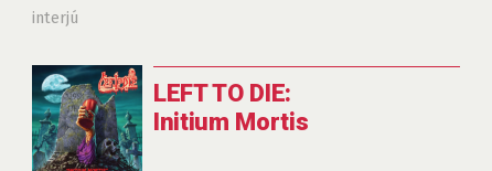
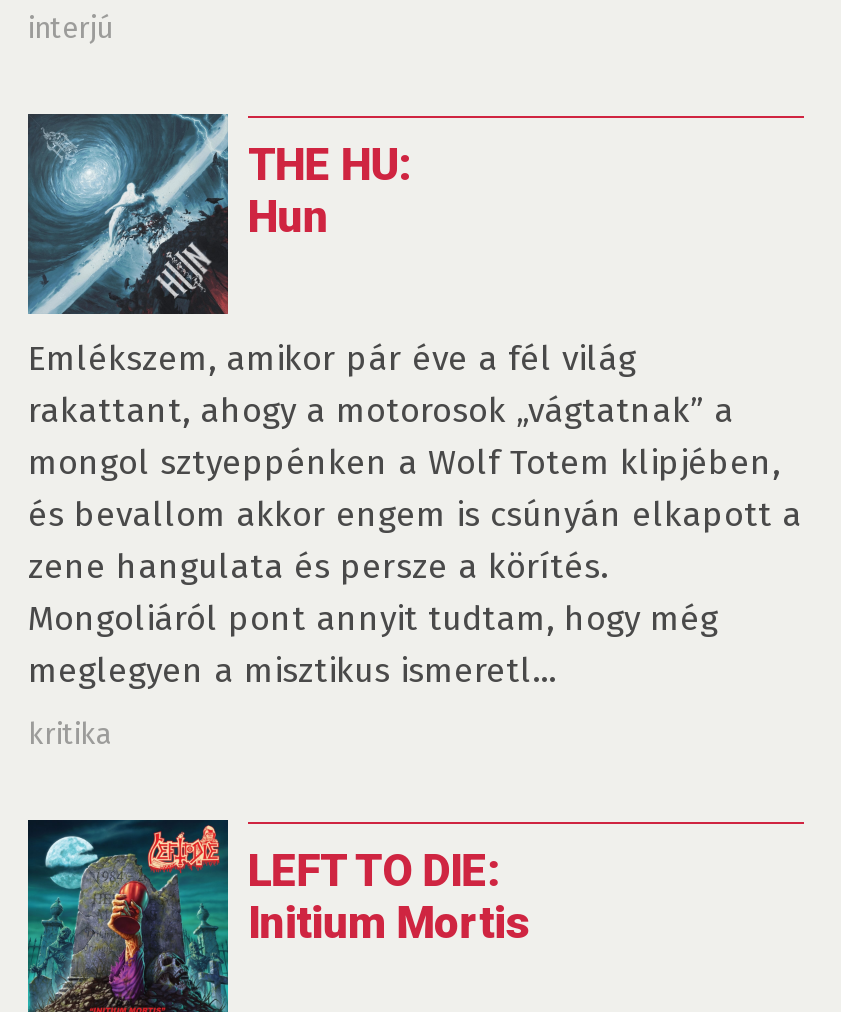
none -> [28,112,802,752] [image] | THE HU: | Hun | Emlékszem, amikor pár éve a fél világ | rakattant, ahogy a motorosok „vágtatnak” a | mongol sztyeppénken a Wolf Totem klipjében, | és bevallom akkor engem is csúnyán elkapott a | zene hangulata és persze a körítés. | Mongoliáról pont annyit tudtam, hogy még | meglegyen a misztikus ismeretl... | kritika

